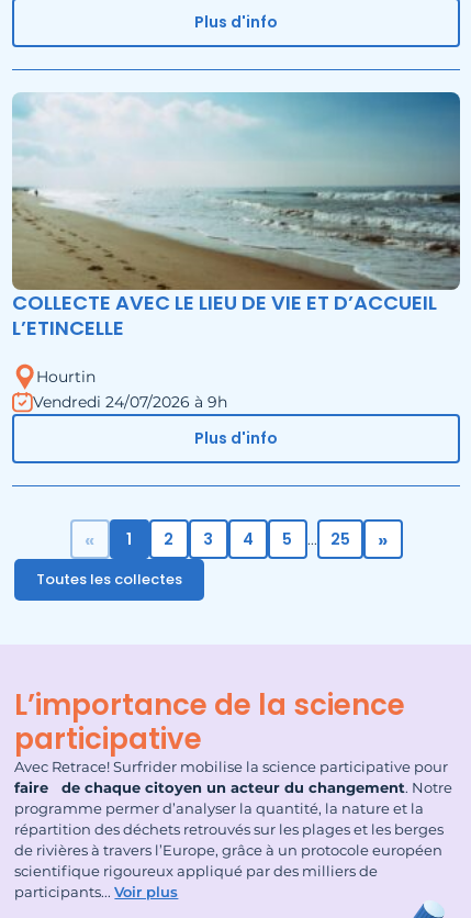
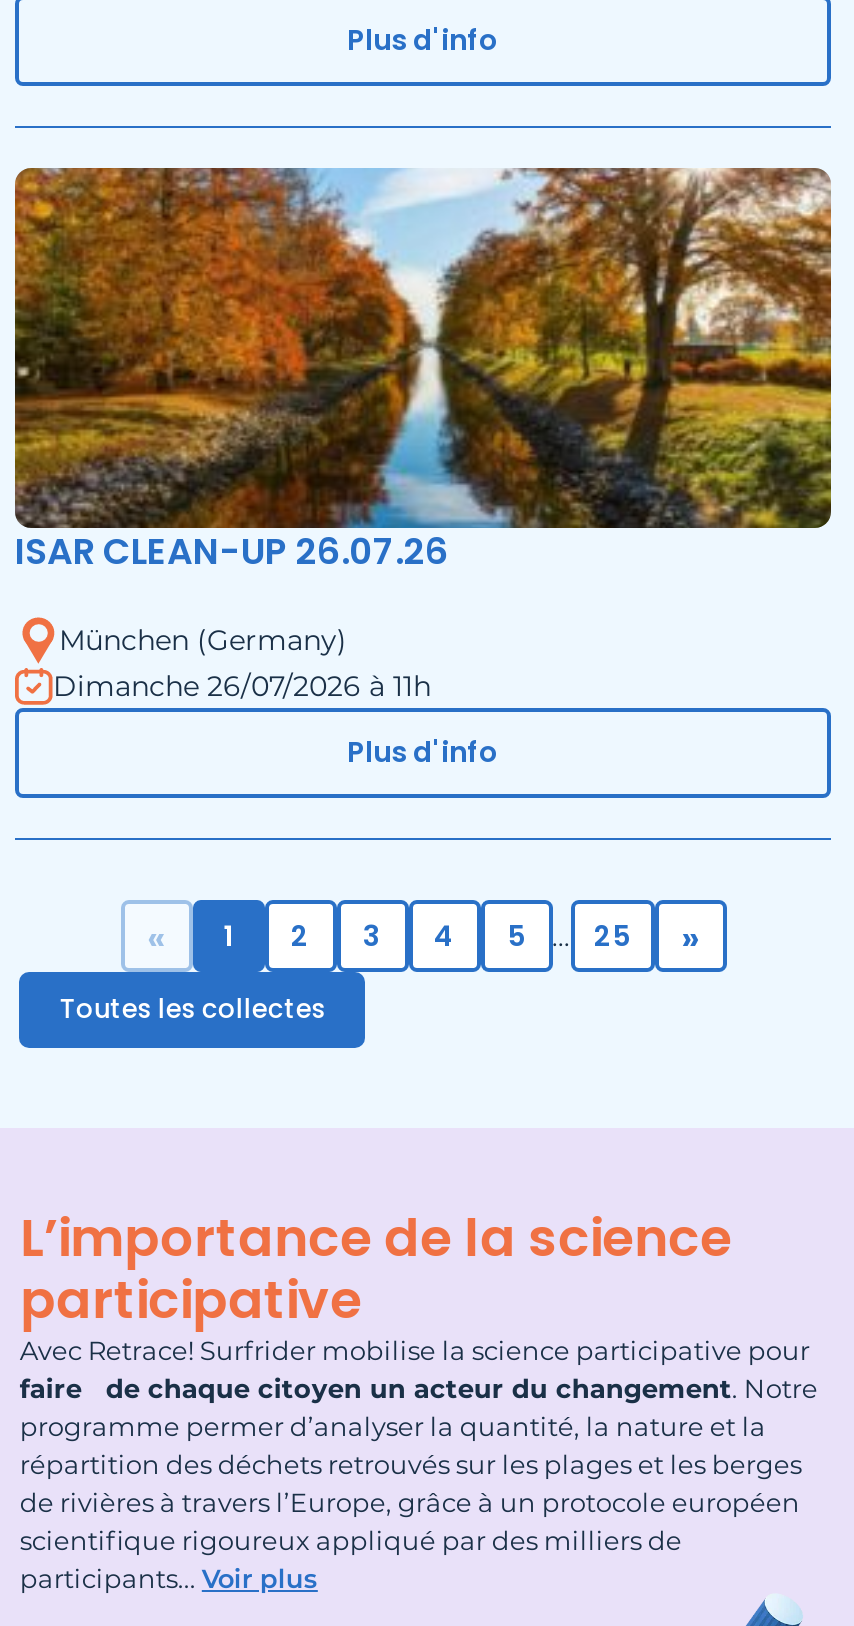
[11,91,461,342] [image] | COLLECTE AVEC LE LIEU DE VIE ET D’ACCUEIL | L’ETINCELLE -> [13,166,833,577] [image] | ISAR CLEAN-UP 26.07.26
[33,367,227,412] Hourtin | Vendredi 24/07/2026 à 9h -> [53,622,431,705] München (Germany) | Dimanche 26/07/2026 à 11h

